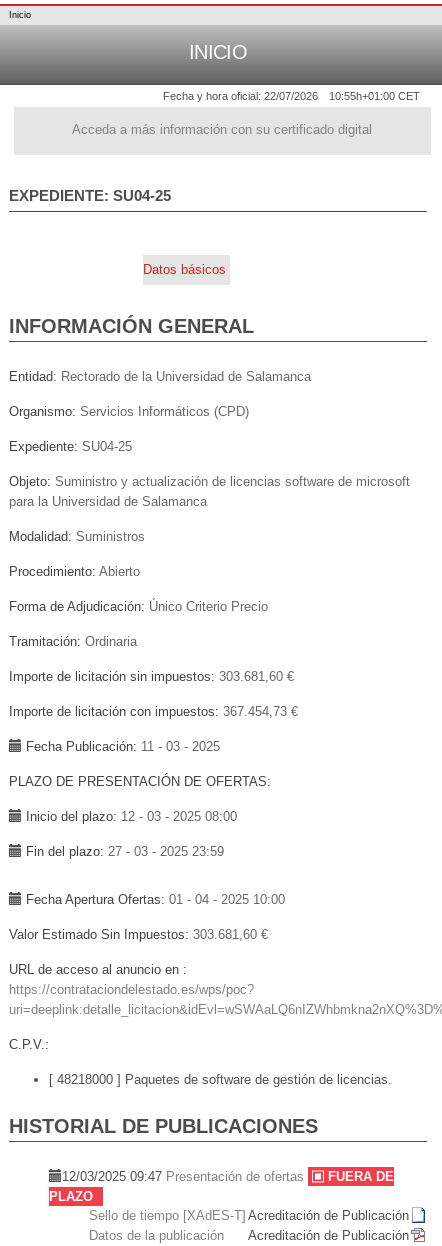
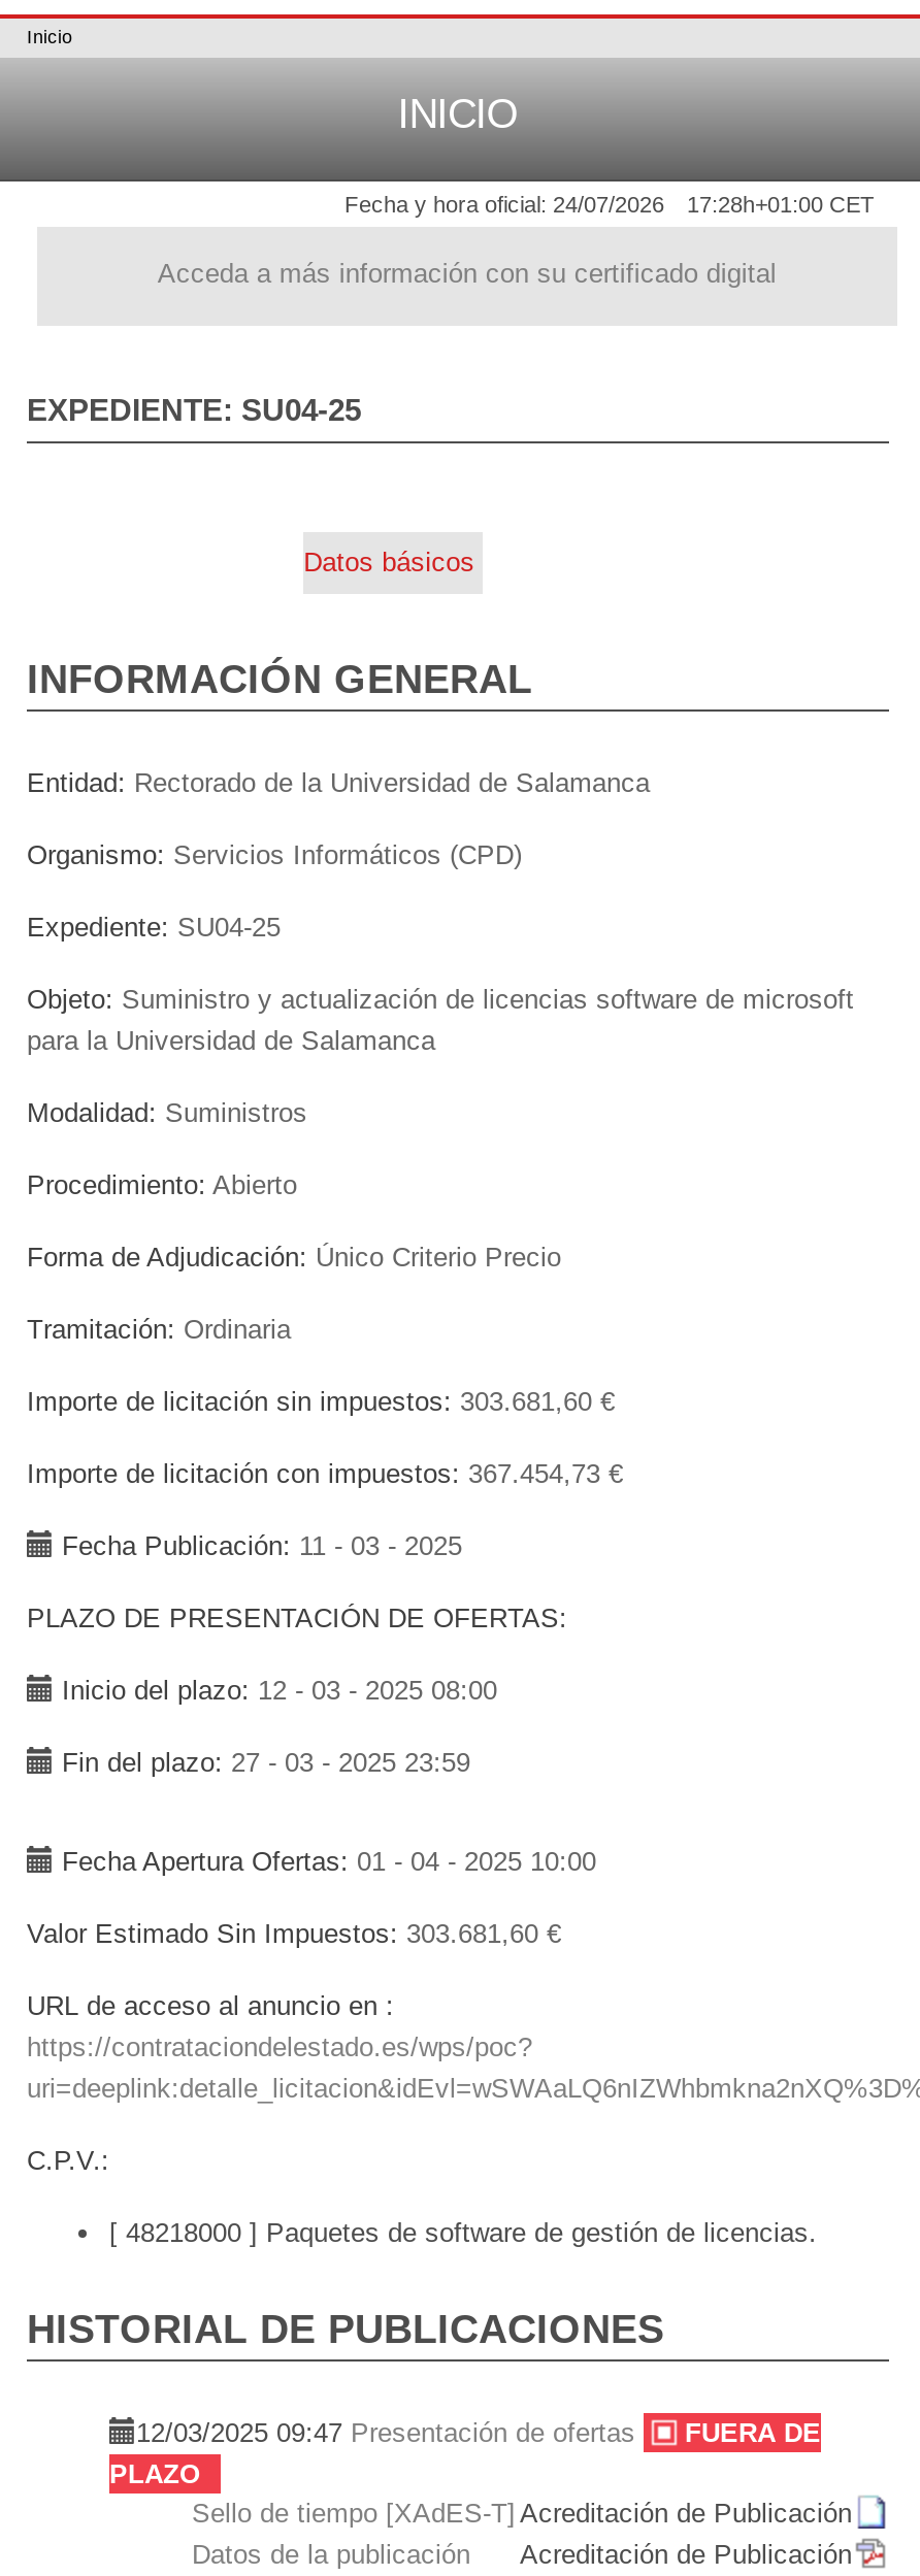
[163,90,318,102] Fecha y hora oficial: 22/07/2026 -> [344,192,664,217] Fecha y hora oficial: 24/07/2026
[329,90,420,102] 10:55h+01:00 CET -> [687,192,875,217] 17:28h+01:00 CET

